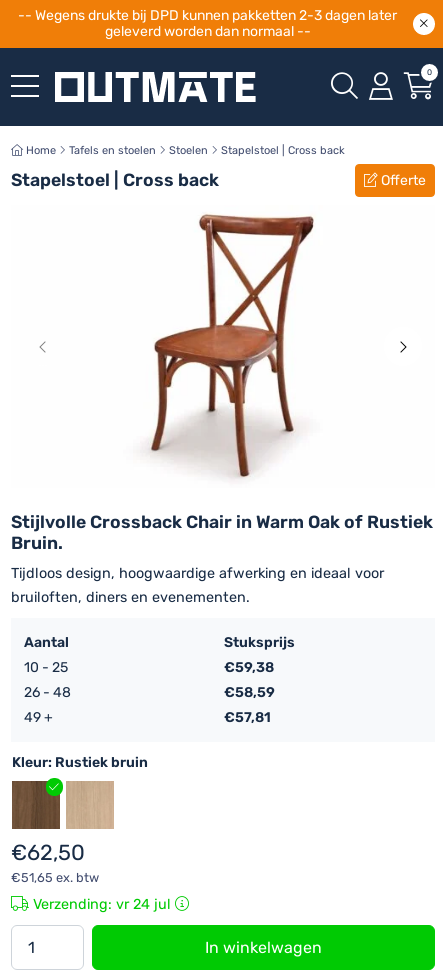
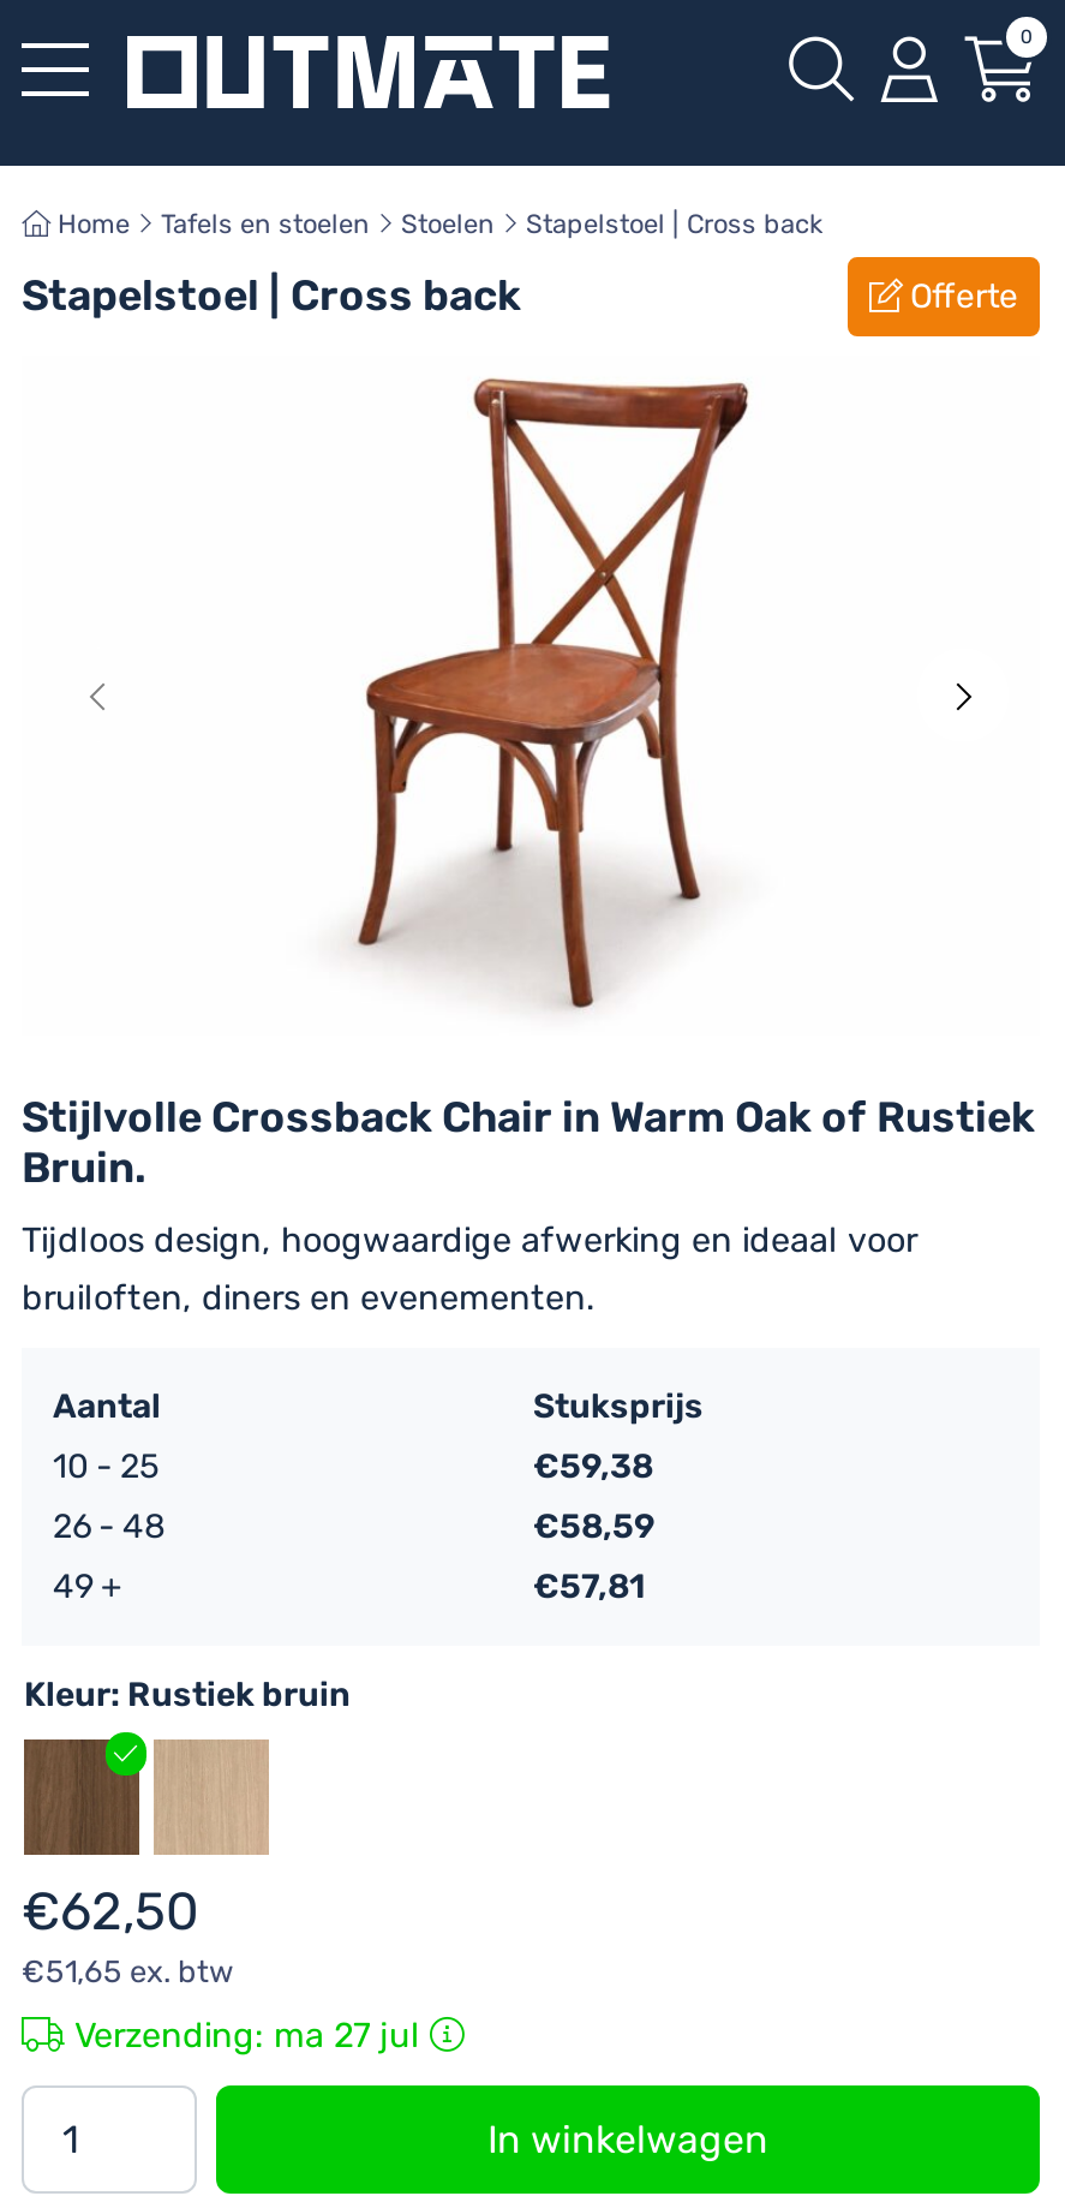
[18,7,397,40] -- Wegens drukte bij DPD kunnen pakketten 2-3 dagen later | geleverd worden dan normaal -- -> none
[33,896,175,913] Verzending: vr 24 jul -> [74,2016,430,2057] Verzending: ma 27 jul

